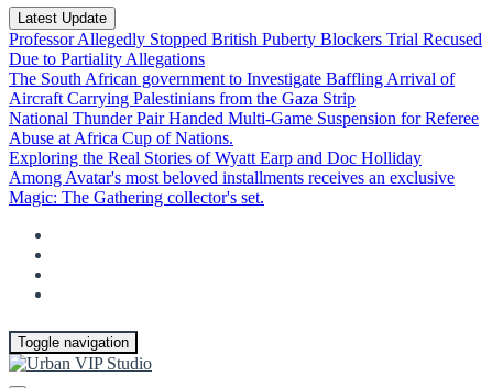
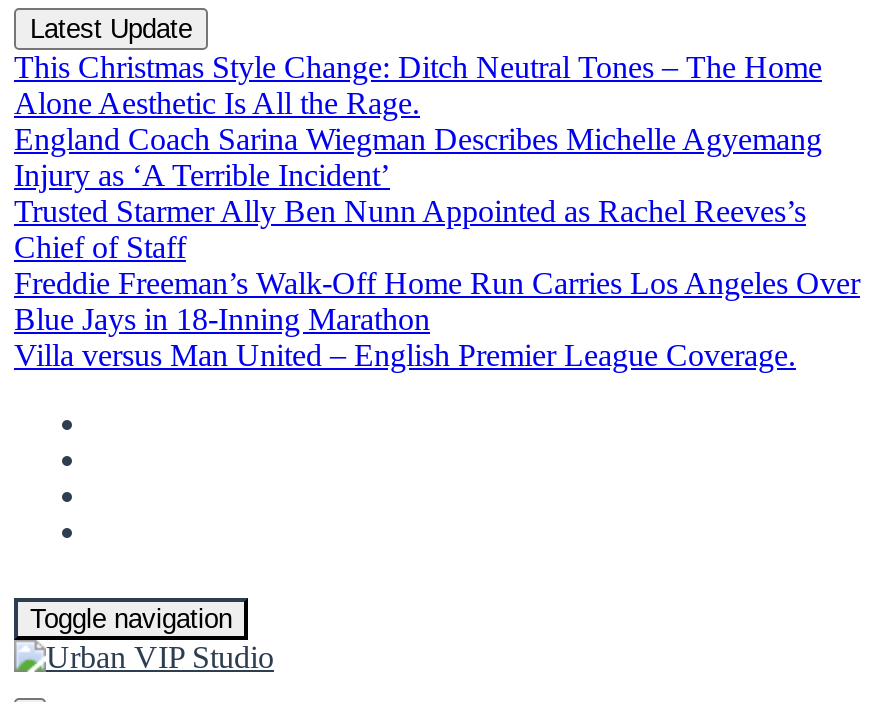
[9,30,482,207] Professor Allegedly Stopped British Puberty Blockers Trial Recused | Due to Partiality Allegations | The South African government to Investigate Baffling Arrival of | Aircraft Carrying Palestinians from the Gaza Strip | National Thunder Pair Handed Multi-Game Suspension for Referee | Abuse at Africa Cup of Nations. | Exploring the Real Stories of Wyatt Earp and Doc Holliday | Among Avatar's most beloved installments receives an exclusive | Magic: The Gathering collector's set. -> [14,50,860,372] This Christmas Style Change: Ditch Neutral Tones – The Home | Alone Aesthetic Is All the Rage. | England Coach Sarina Wiegman Describes Michelle Agyemang | Injury as ‘A Terrible Incident’ | Trusted Starmer Ally Ben Nunn Appointed as Rachel Reeves’s | Chief of Staff | Freddie Freeman’s Walk-Off Home Run Carries Los Angeles Over | Blue Jays in 18-Inning Marathon | Villa versus Man United – English Premier League Coverage.

